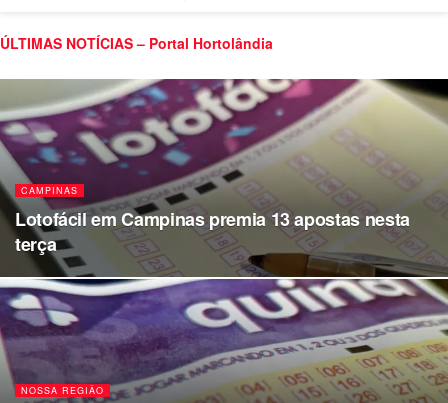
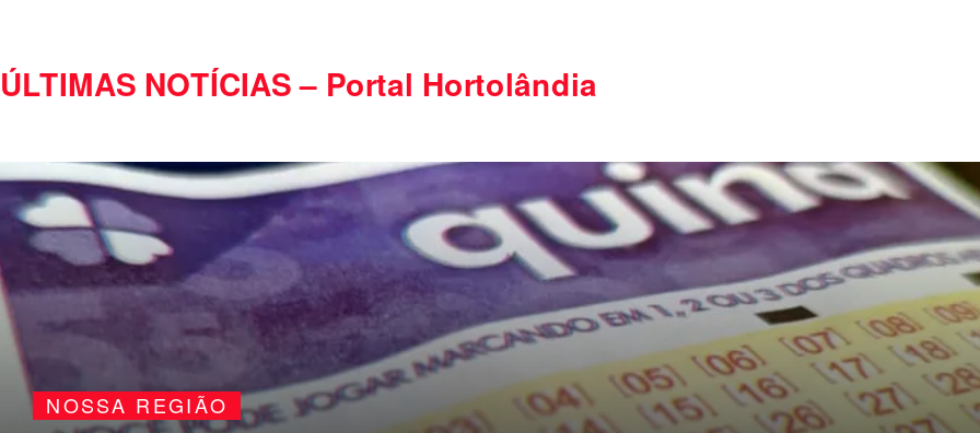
[3,78,445,278] [image] | CAMPINAS | Lotofácil em Campinas premia 13 apostas nesta | terça -> none

